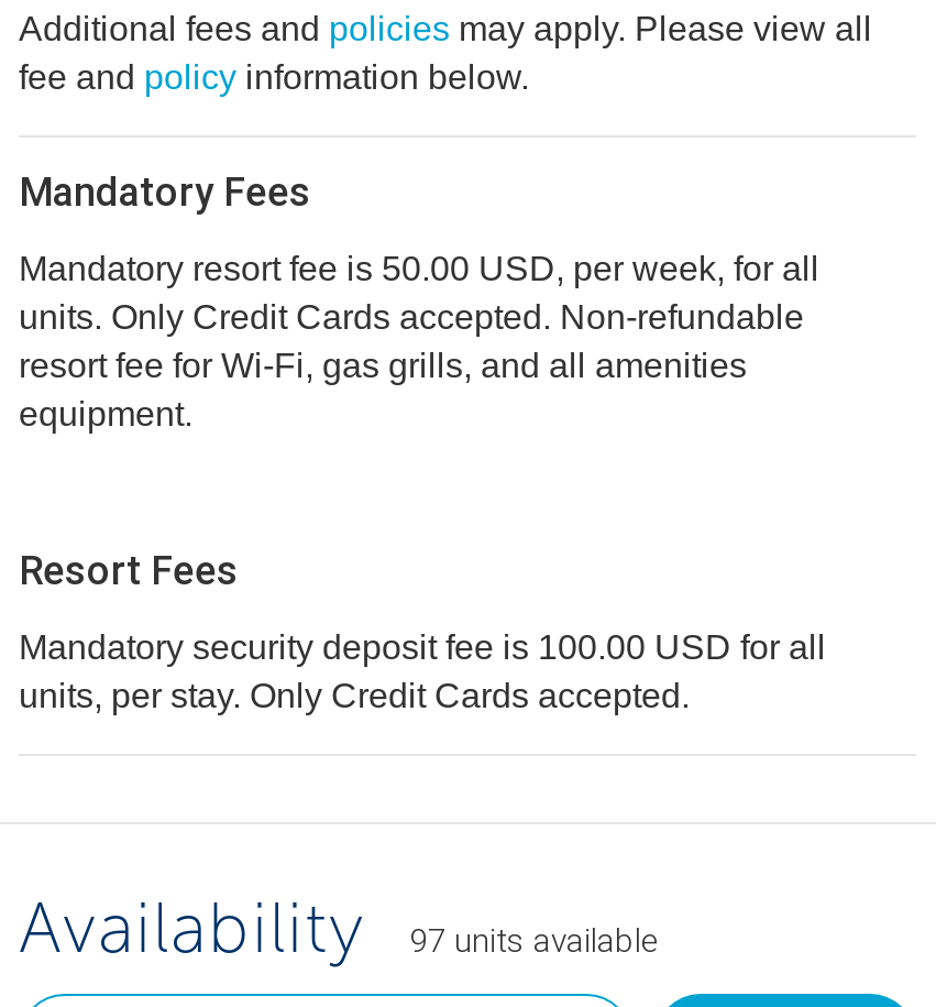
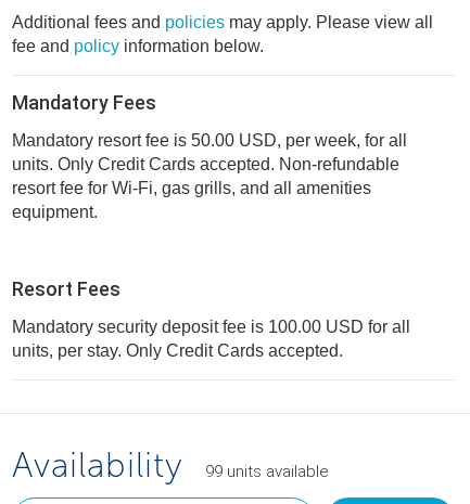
[410,921,661,961] 97 units available -> [205,462,329,481] 99 units available

